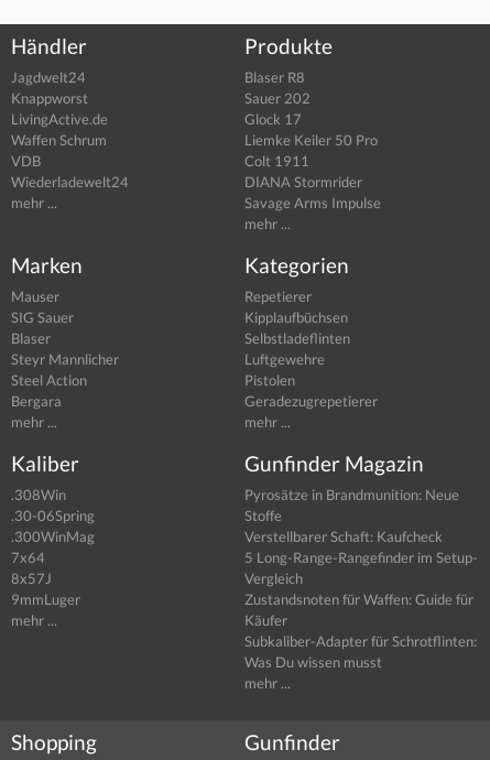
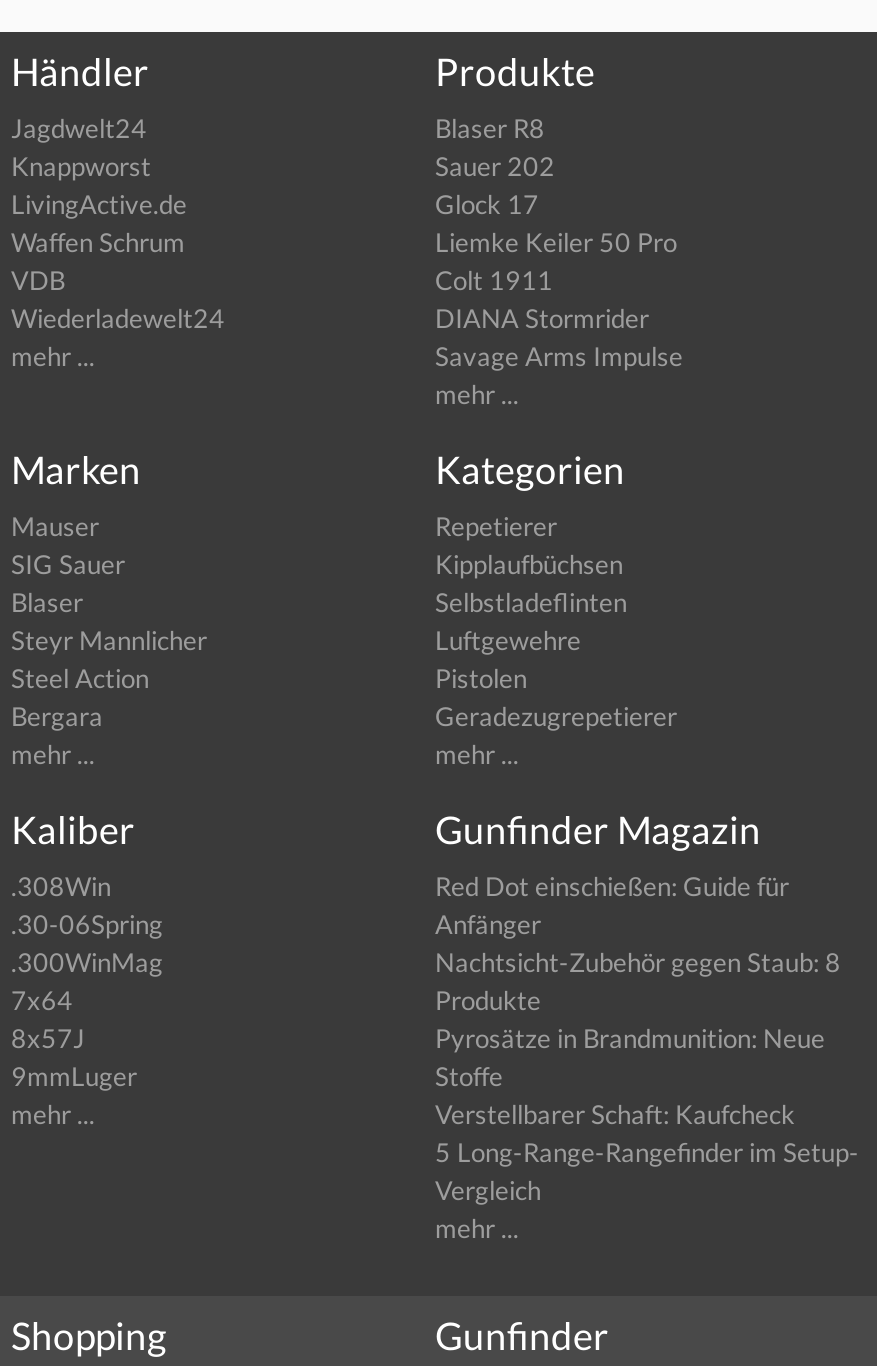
moved [244,485,478,587] -> [435,1021,859,1205]: Pyrosätze in Brandmunition: Neue | Stoffe | Verstellbarer Schaft: Kaufcheck | 5 Long-Range-Rangefinder im Setup- | Vergleich
none -> [435,869,841,1015] Red Dot einschießen: Guide für | Anfänger | Nachtsicht-Zubehör gegen Staub: 8 | Produkte
[244,590,477,670] Zustandsnoten für Waffen: Guide für | Käufer | Subkaliber-Adapter für Schrotflinten: | Was Du wissen musst -> none

